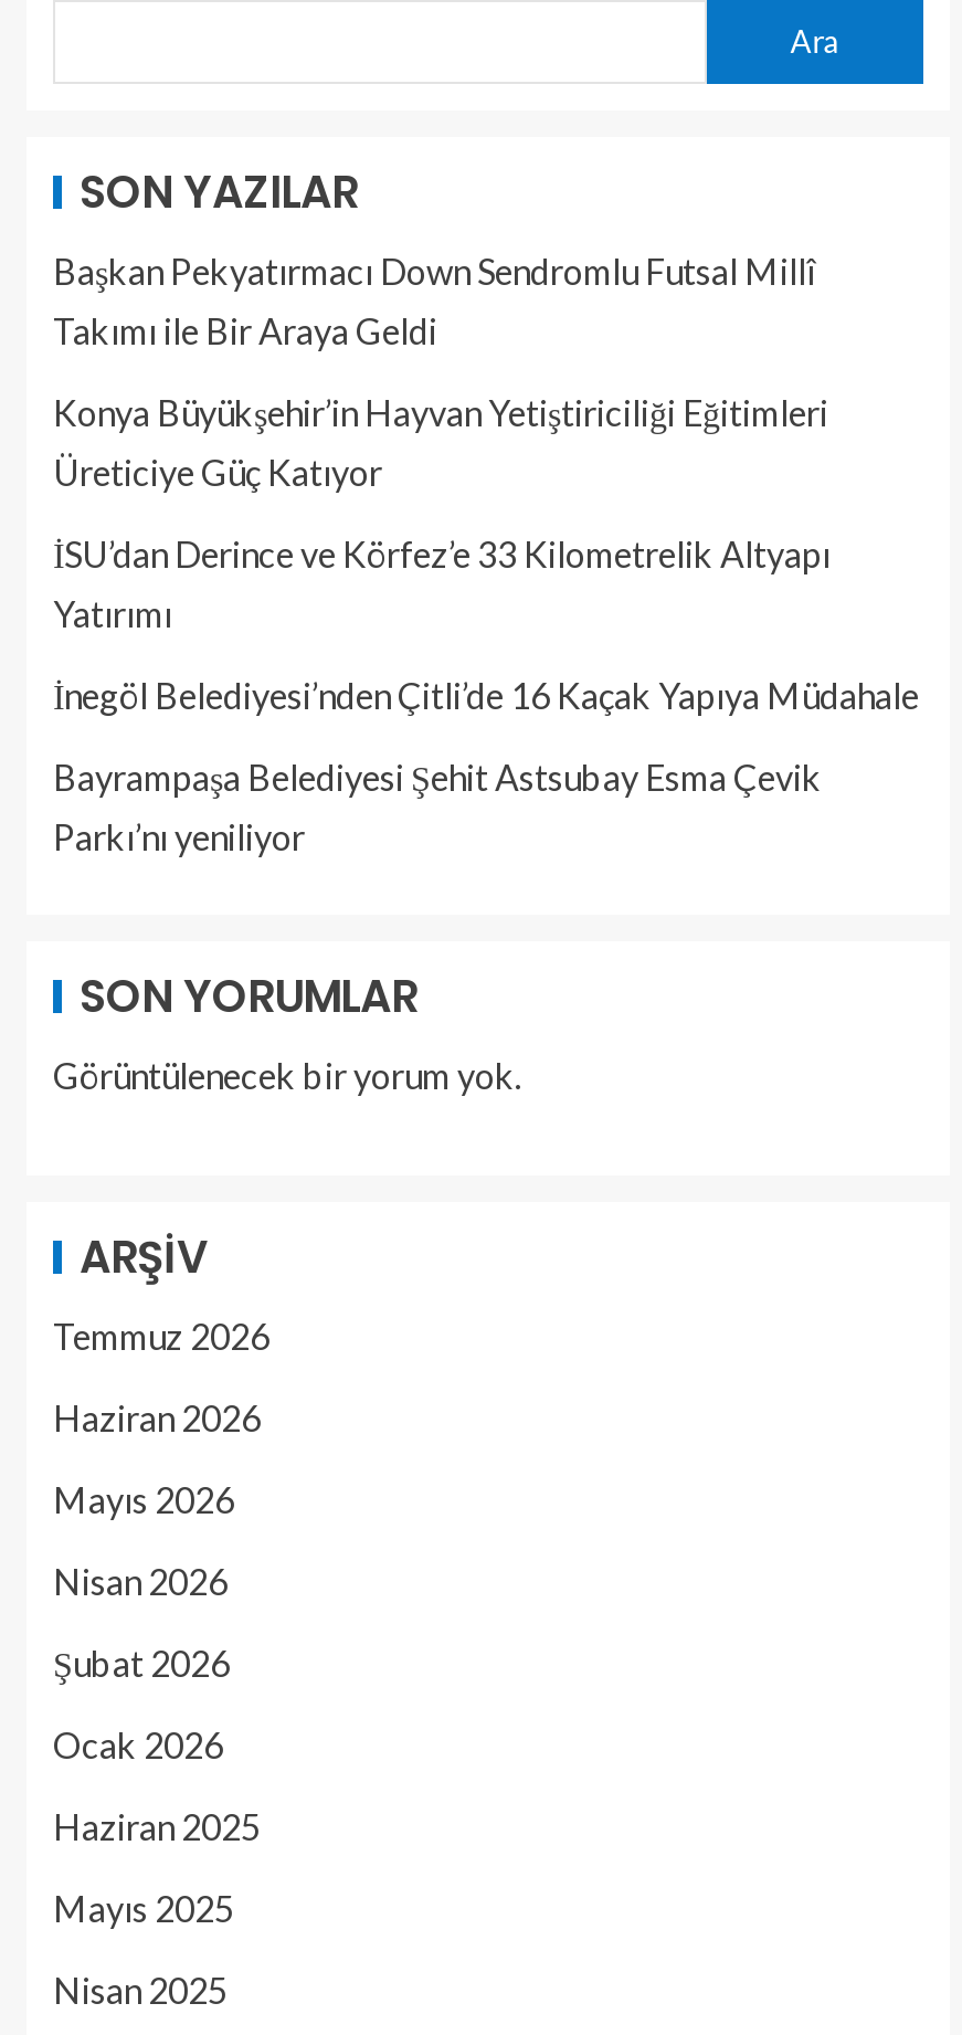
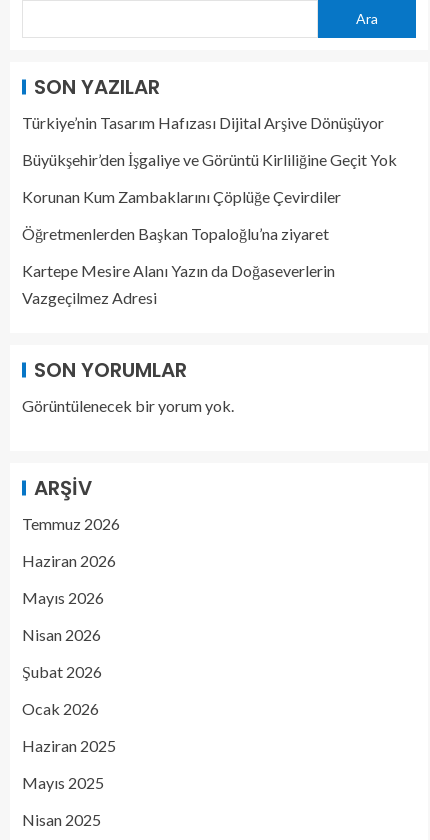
[53,250,815,351] Başkan Pekyatırmacı Down Sendromlu Futsal Millî | Takımı ile Bir Araya Geldi -> [22,113,384,132] Türkiye’nin Tasarım Hafızası Dijital Arşive Dönüşüyor
[53,391,828,493] Konya Büyükşehir’in Hayvan Yetiştiriciliği Eğitimleri | Üreticiye Güç Katıyor -> [22,150,397,169] Büyükşehir’den İşgaliye ve Görüntü Kirliliğine Geçit Yok
[53,533,831,634] İSU’dan Derince ve Körfez’e 33 Kilometrelik Altyapı | Yatırımı -> [22,187,341,206] Korunan Kum Zambaklarını Çöplüğe Çevirdiler
[53,674,919,716] İnegöl Belediyesi’nden Çitli’de 16 Kaçak Yapıya Müdahale -> [22,224,329,243] Öğretmenlerden Başkan Topaloğlu’na ziyaret
[53,756,822,857] Bayrampaşa Belediyesi Şehit Astsubay Esma Çevik | Parkı’nı yeniliyor -> [22,261,335,307] Kartepe Mesire Alanı Yazın da Doğaseverlerin | Vazgeçilmez Adresi

